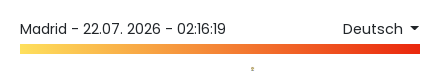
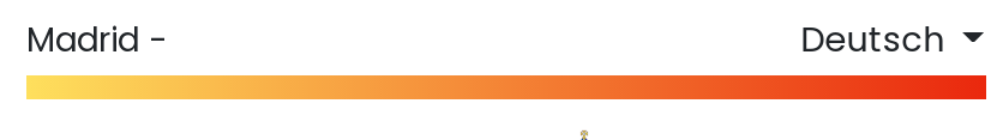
[20,19,226,39] Madrid - 22.07. 2026 - 02:16:19 -> [26,16,168,63] Madrid -

